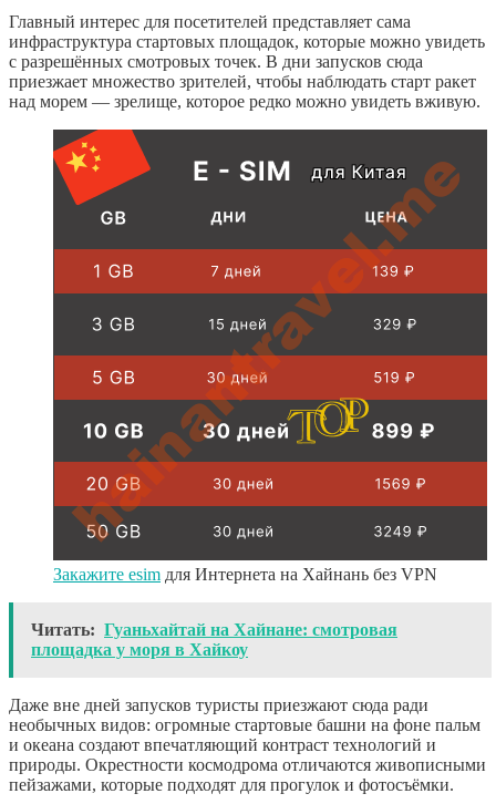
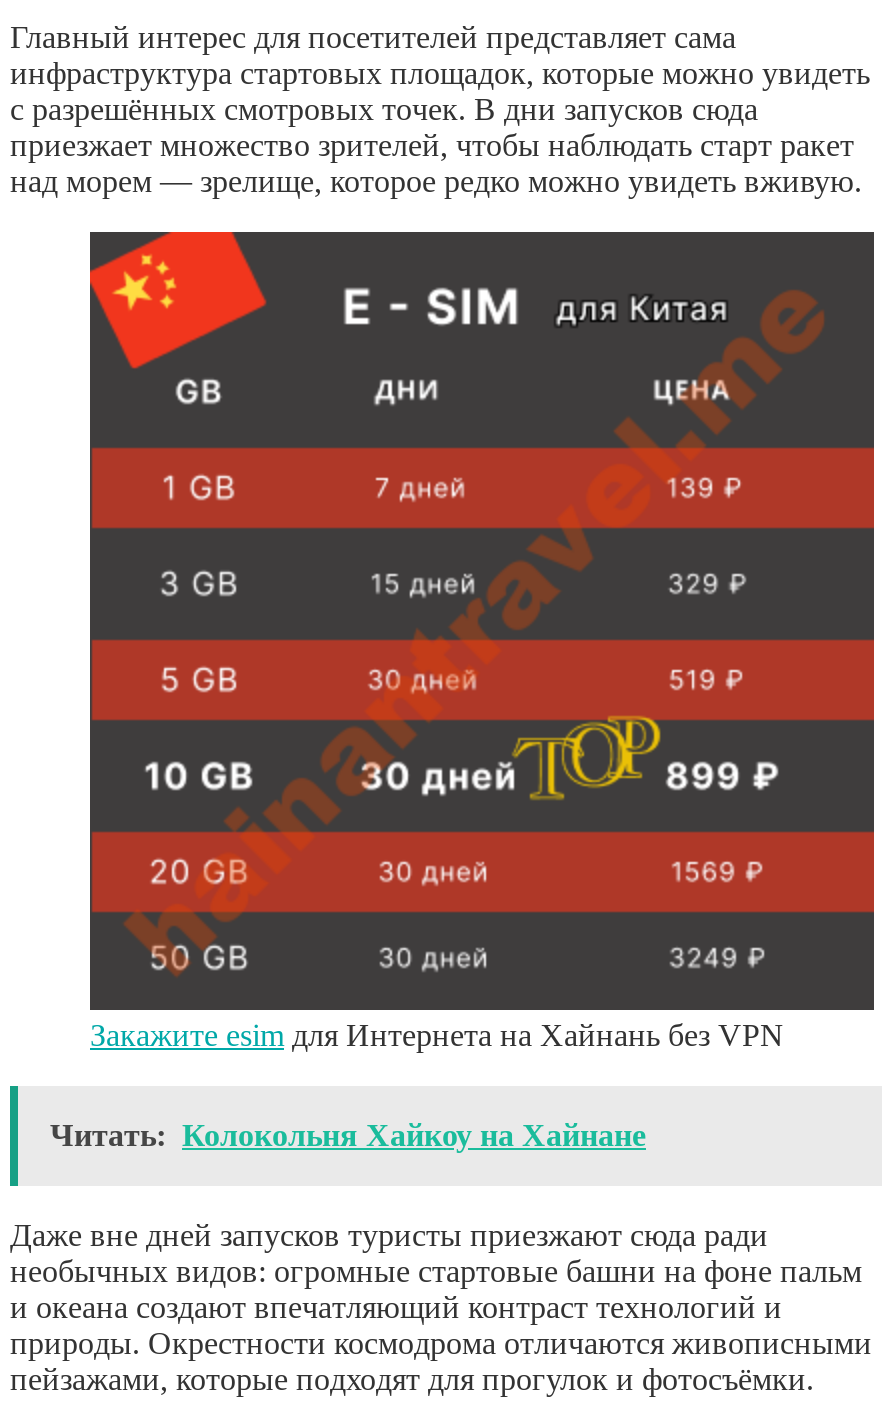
[31,621,397,659] Читать: Гуаньхайтай на Хайнане: смотровая | площадка у моря в Хайкоу -> [50,1119,646,1153] Читать: Колокольня Хайкоу на Хайнане

